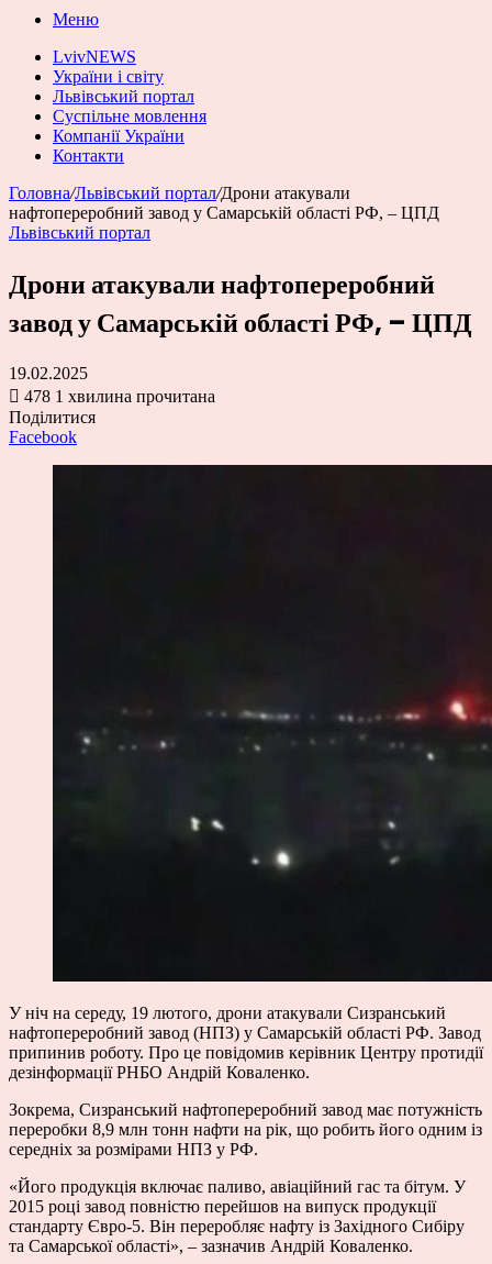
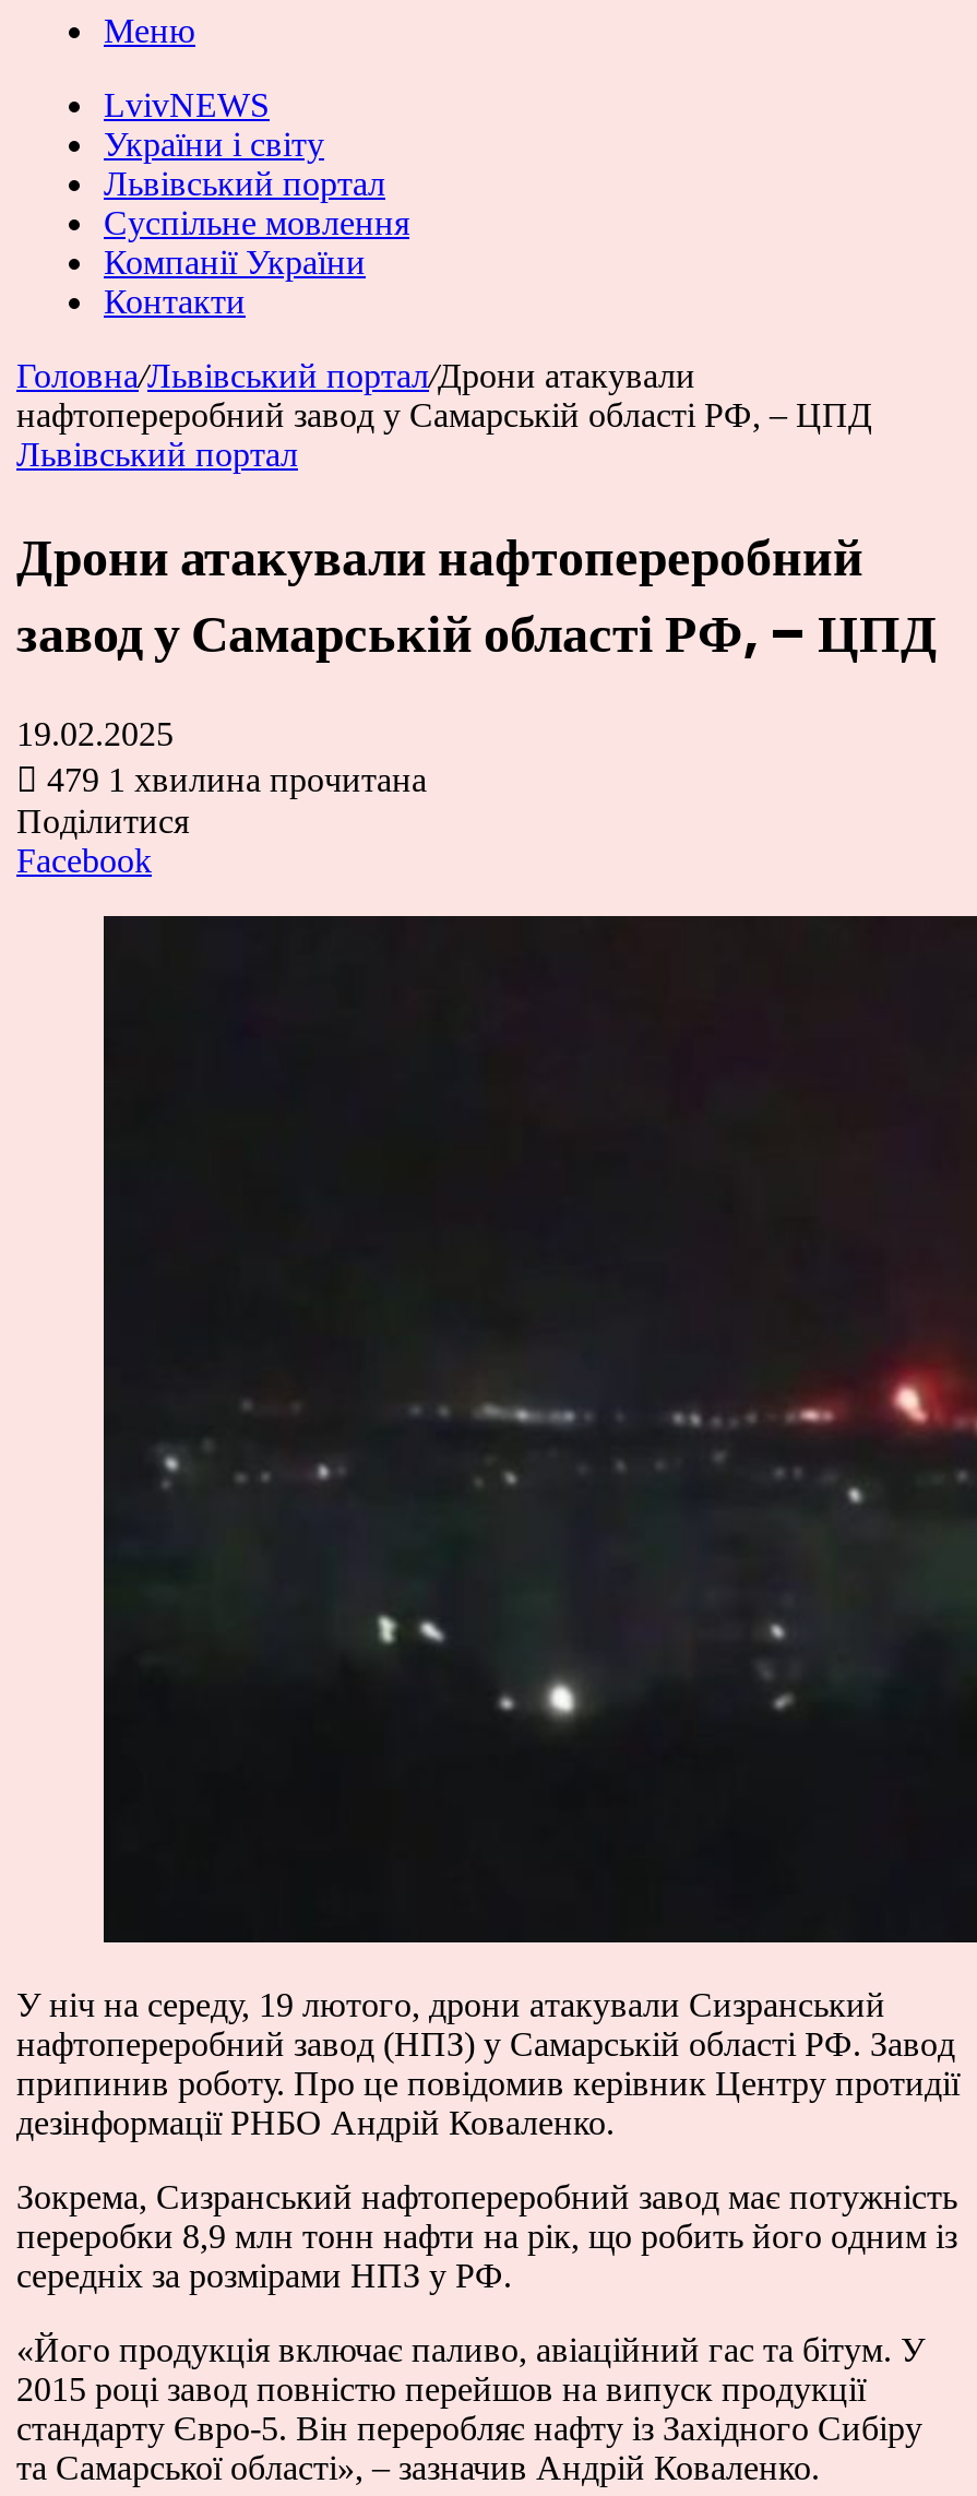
[20,387,215,405] 478 1 хвилина прочитана -> [38,761,427,798] 479 1 хвилина прочитана

